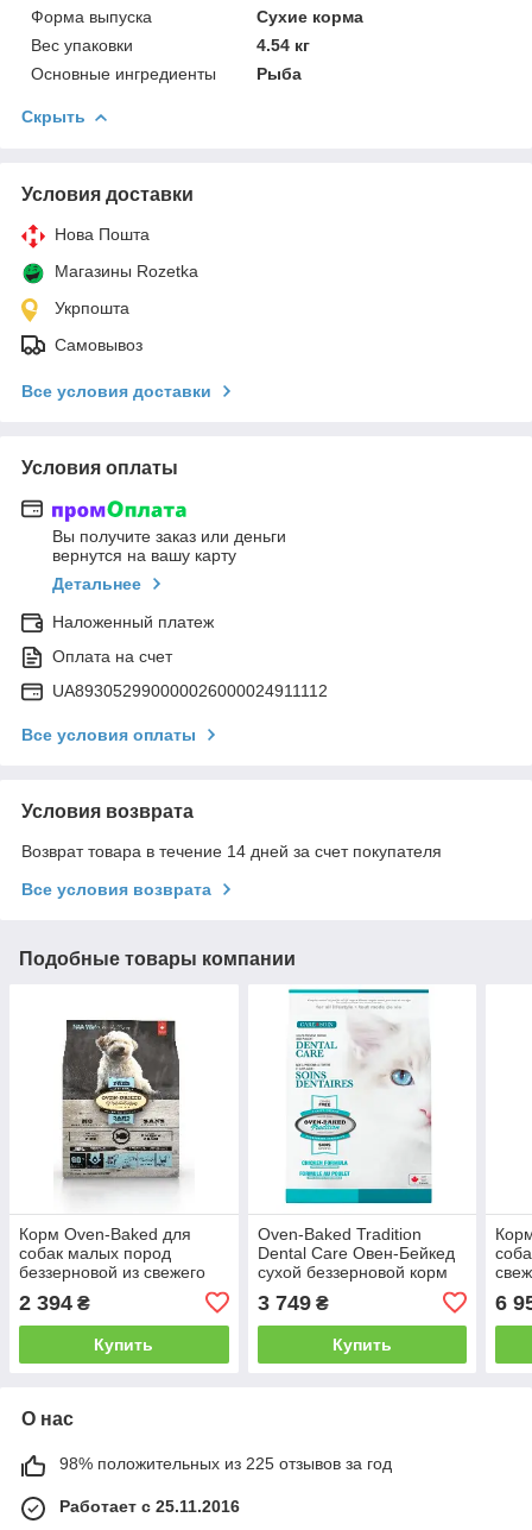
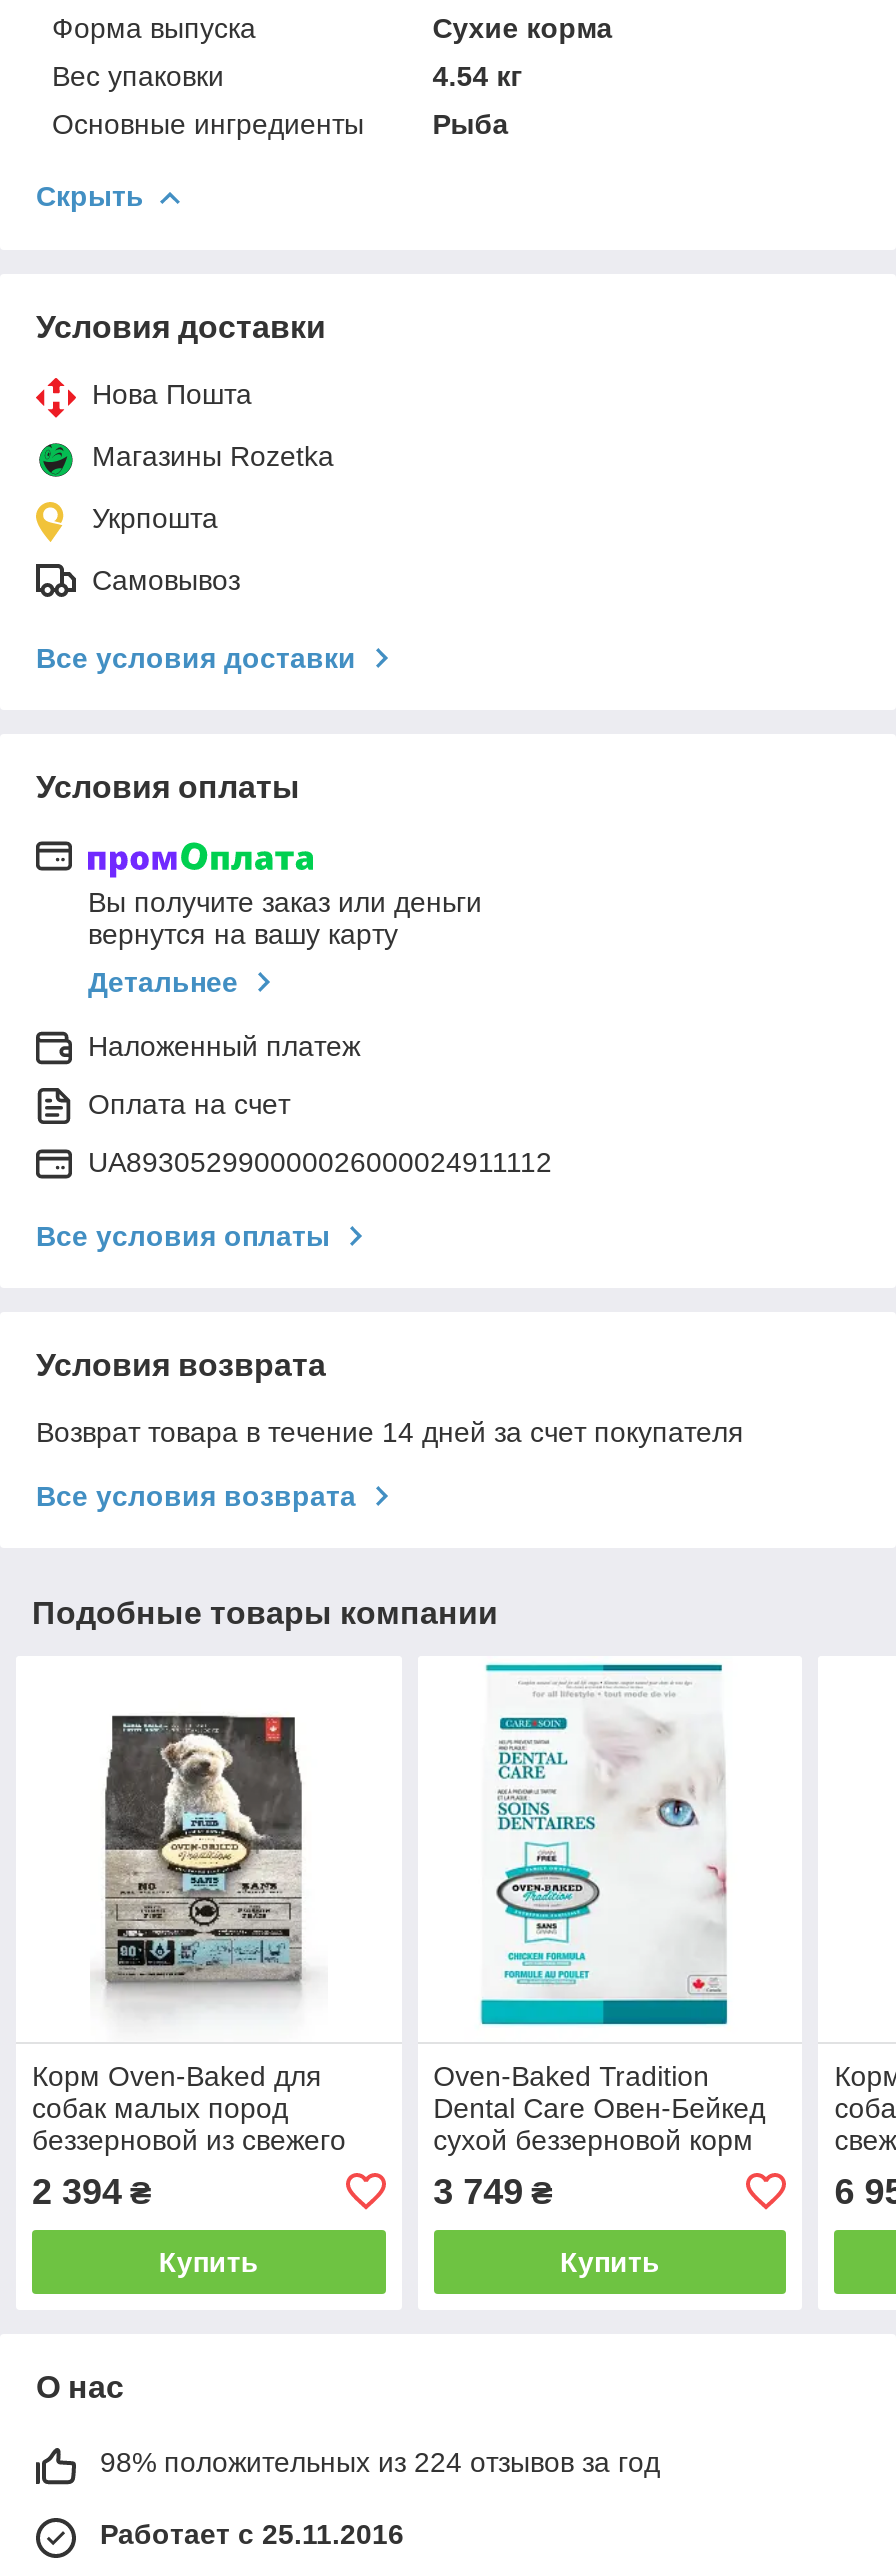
[59,1454,392,1473] 98% положительных из 225 отзывов за год -> [100,2446,660,2478] 98% положительных из 224 отзывов за год

